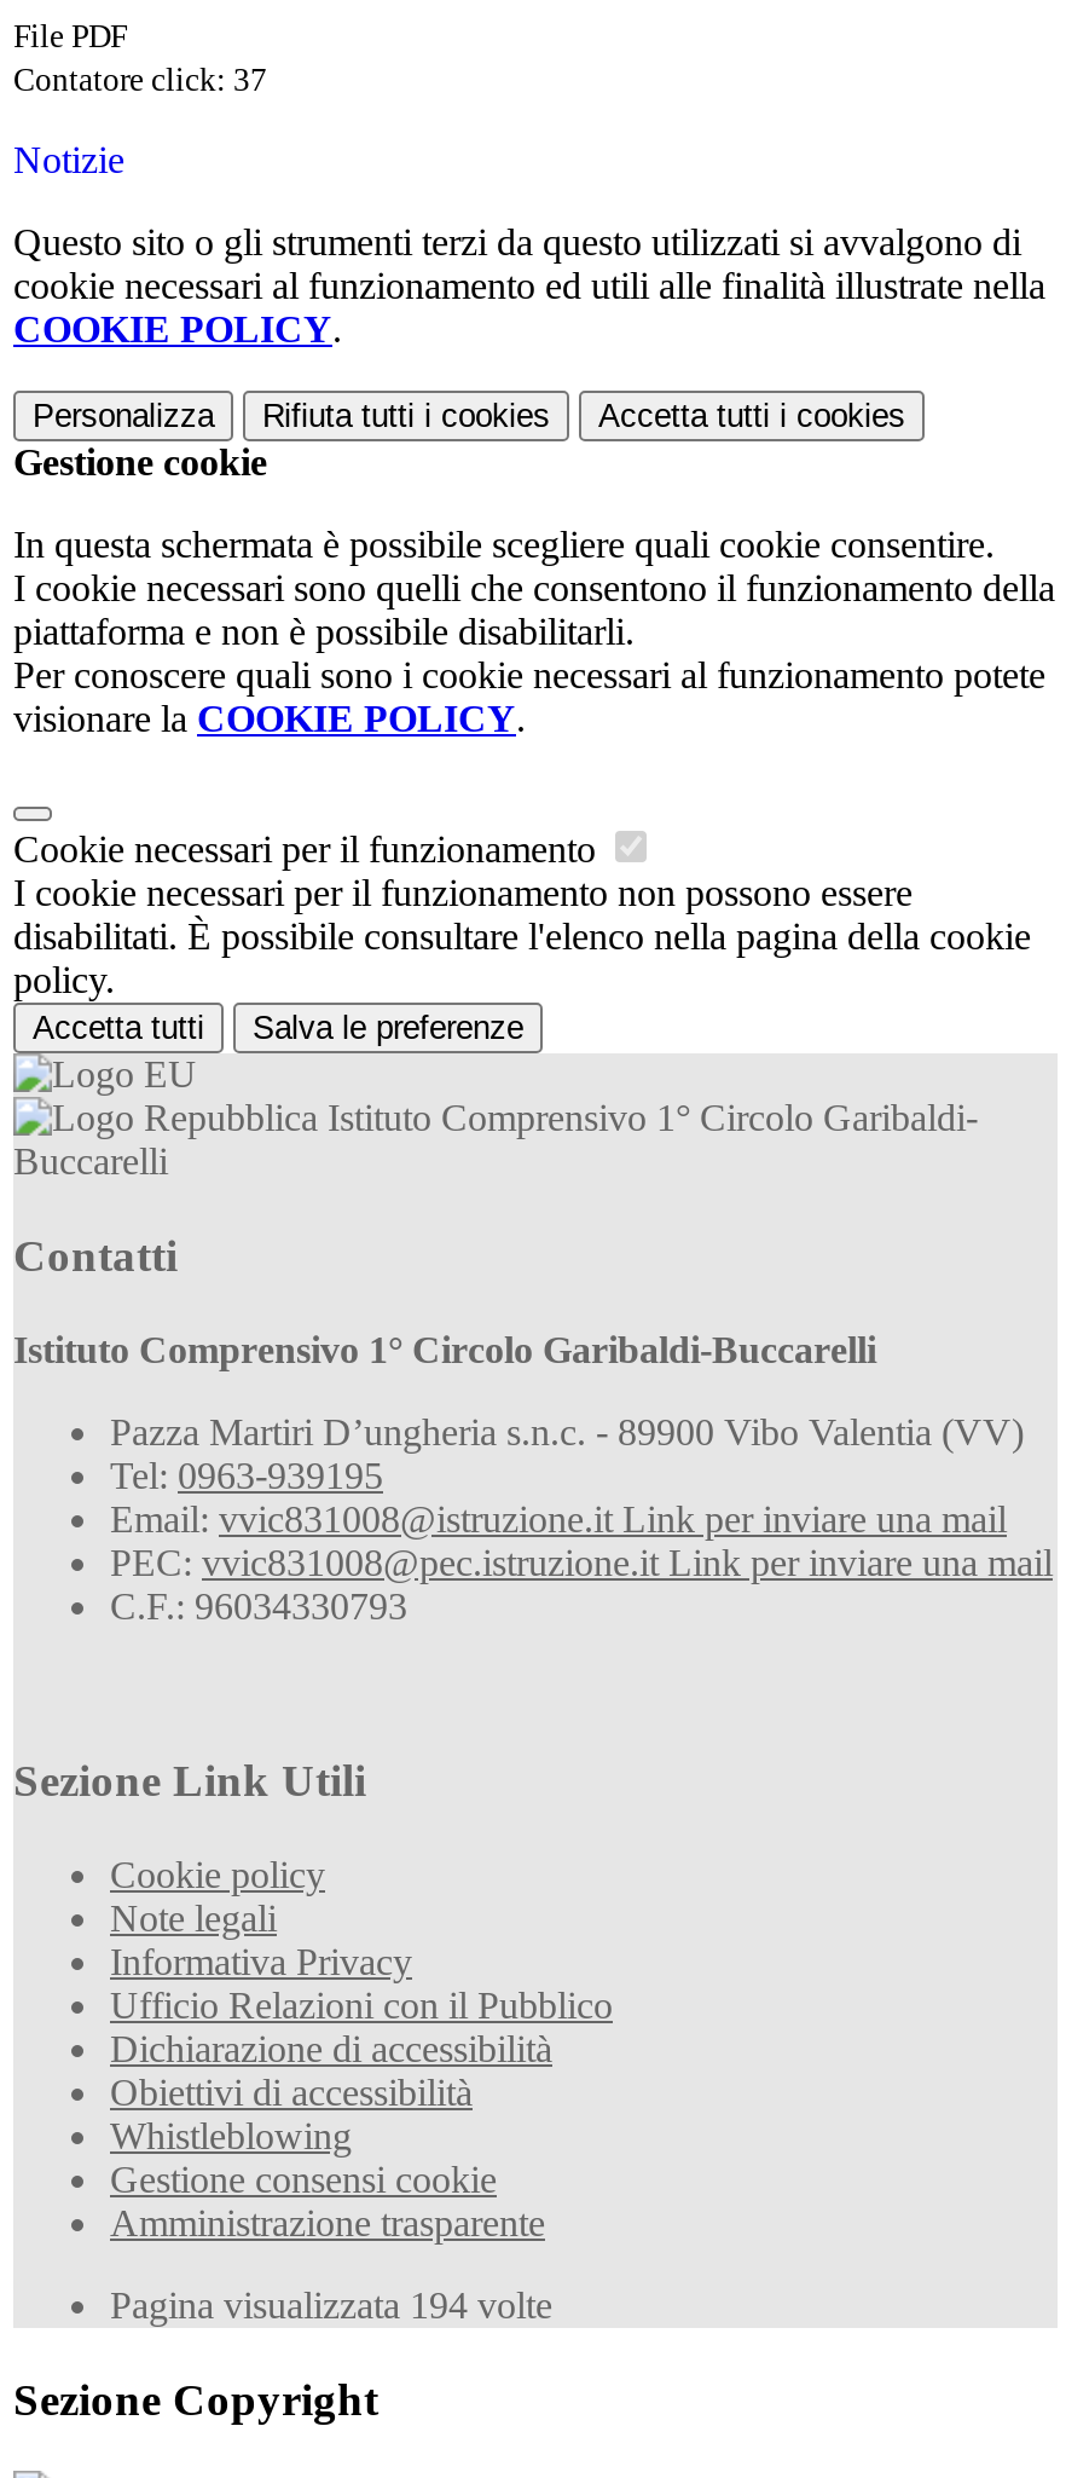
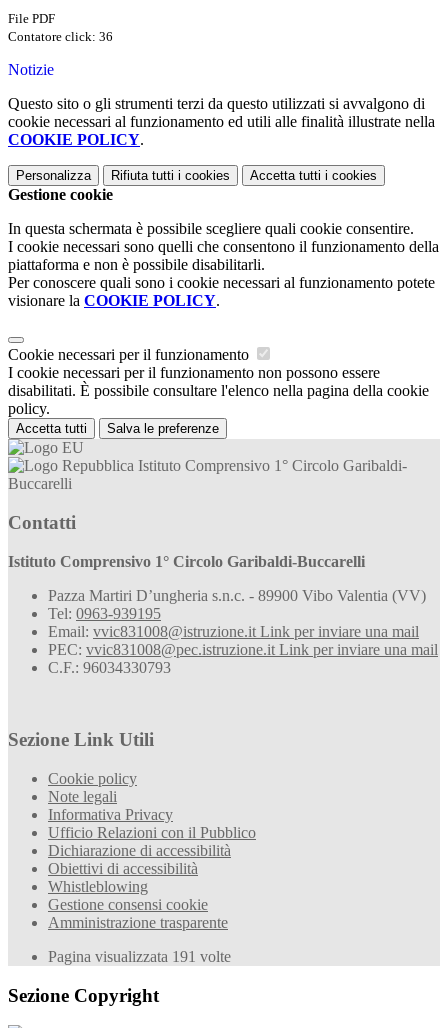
[13,62,267,98] Contatore click: 37 -> [8,29,113,44] Contatore click: 36
[110,2284,552,2325] Pagina visualizzata 194 volte -> [48,948,231,965] Pagina visualizzata 191 volte

